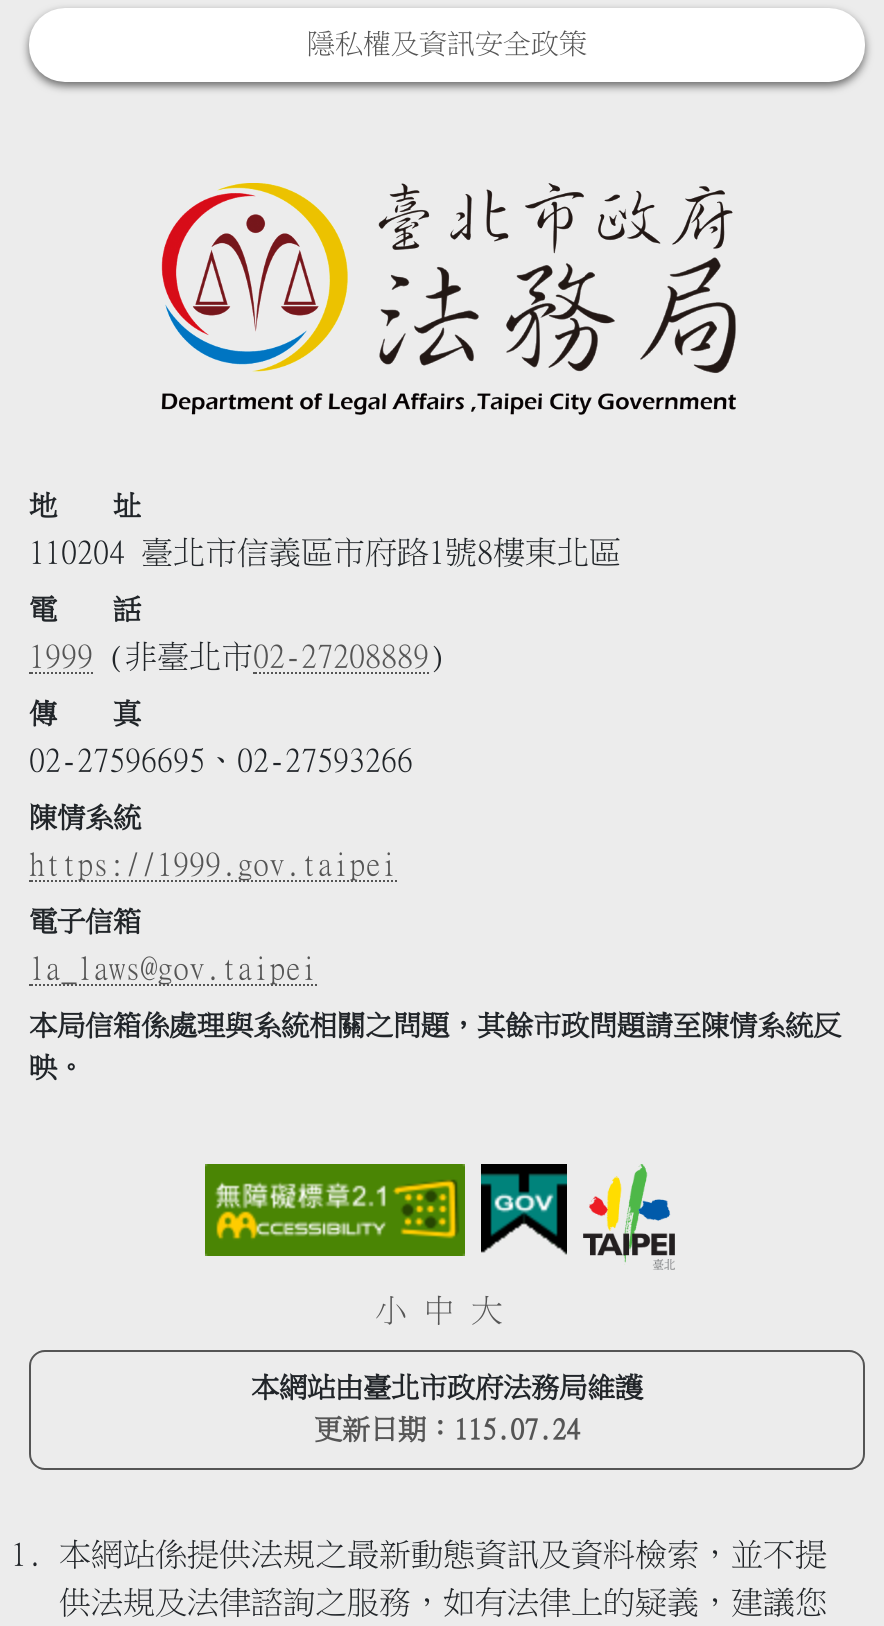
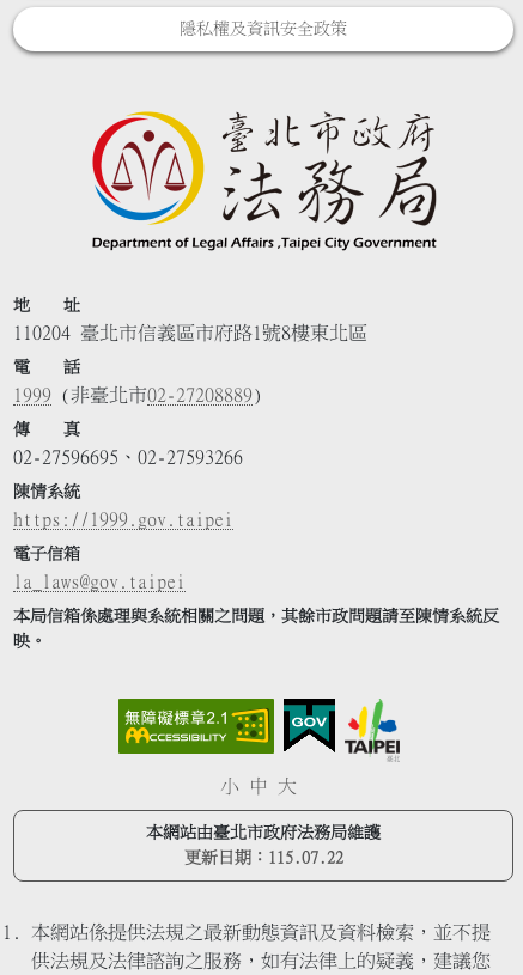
[314,1415,580,1443] 更新日期：115.07.24 -> [184,849,343,866] 更新日期：115.07.22

